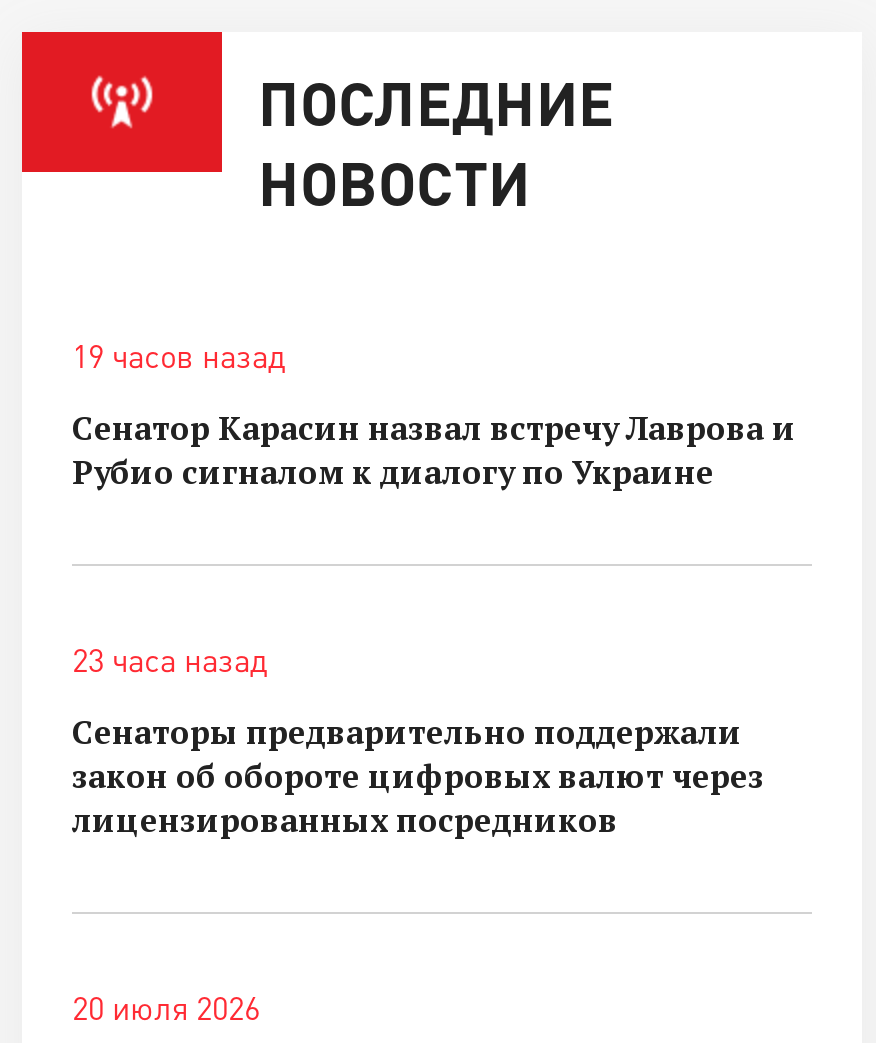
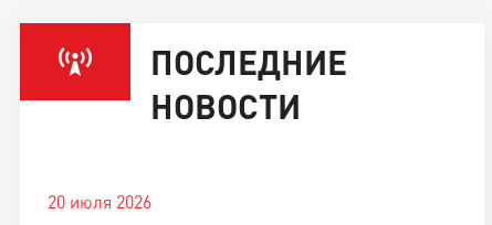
[72,336,796,494] 19 часов назад | Сенатор Карасин назвал встречу Лаврова и | Рубио сигналом к диалогу по Украине -> none
[72,640,764,842] 23 часа назад | Сенаторы предварительно поддержали | закон об обороте цифровых валют через | лицензированных посредников -> none

